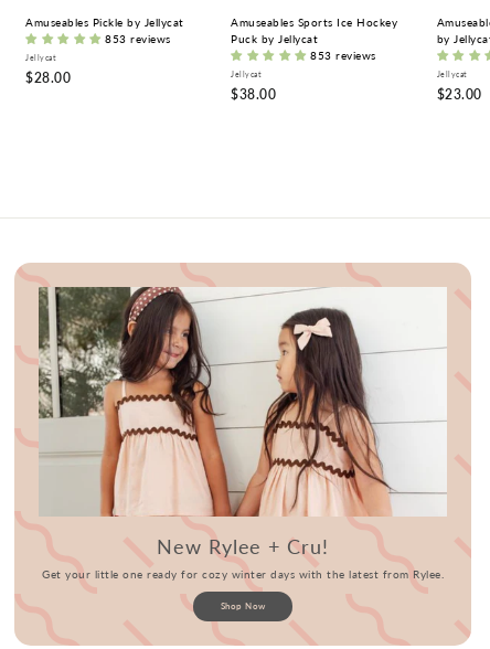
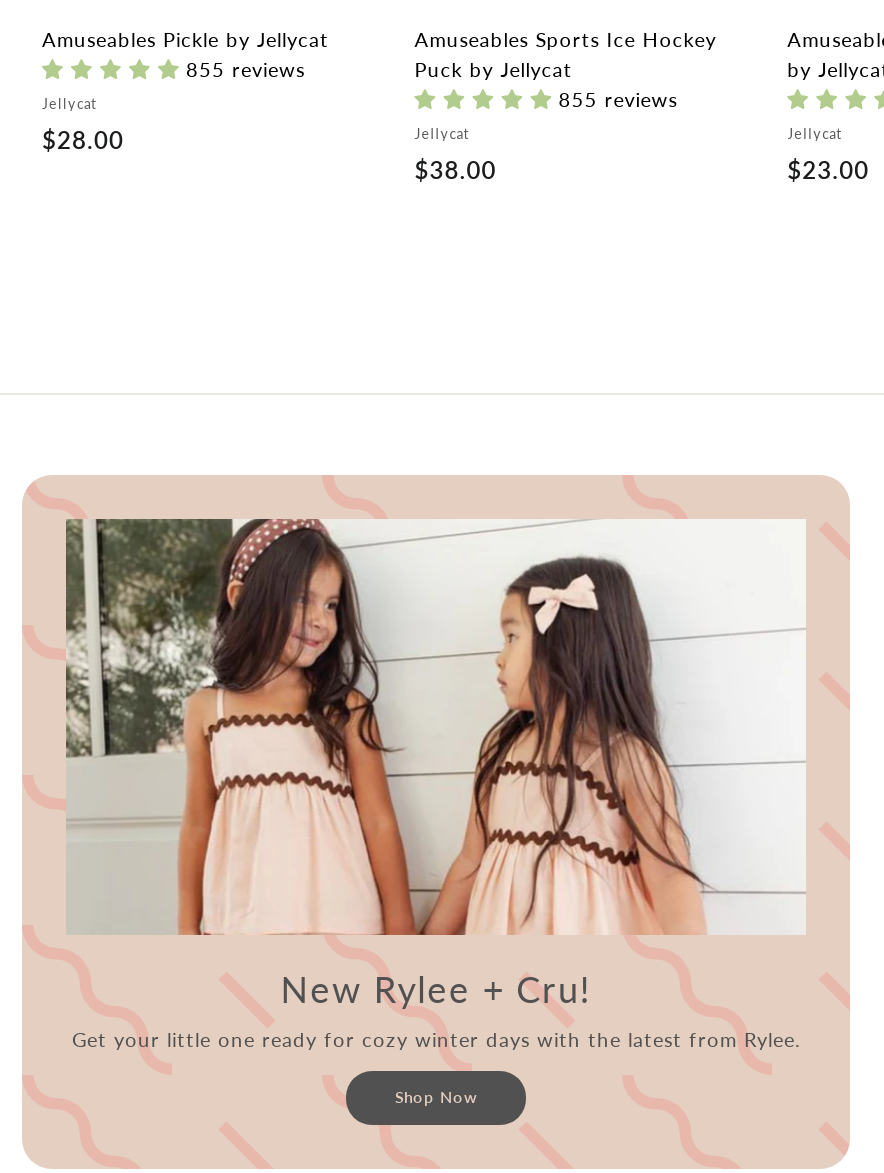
[105,31,171,45] 853 reviews -> [186,56,305,80] 855 reviews
[310,48,376,61] 853 reviews -> [559,86,678,110] 855 reviews

